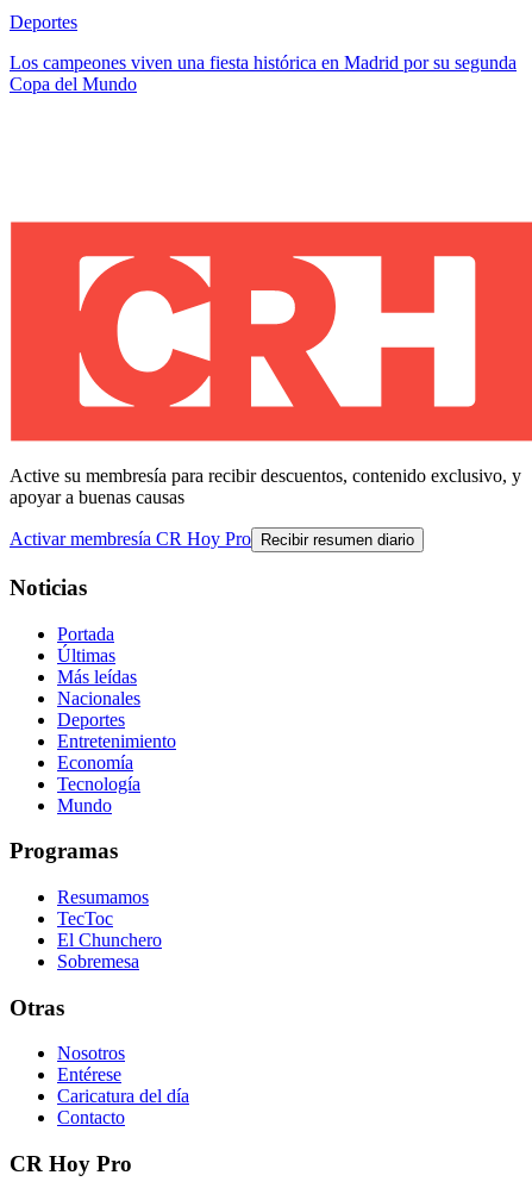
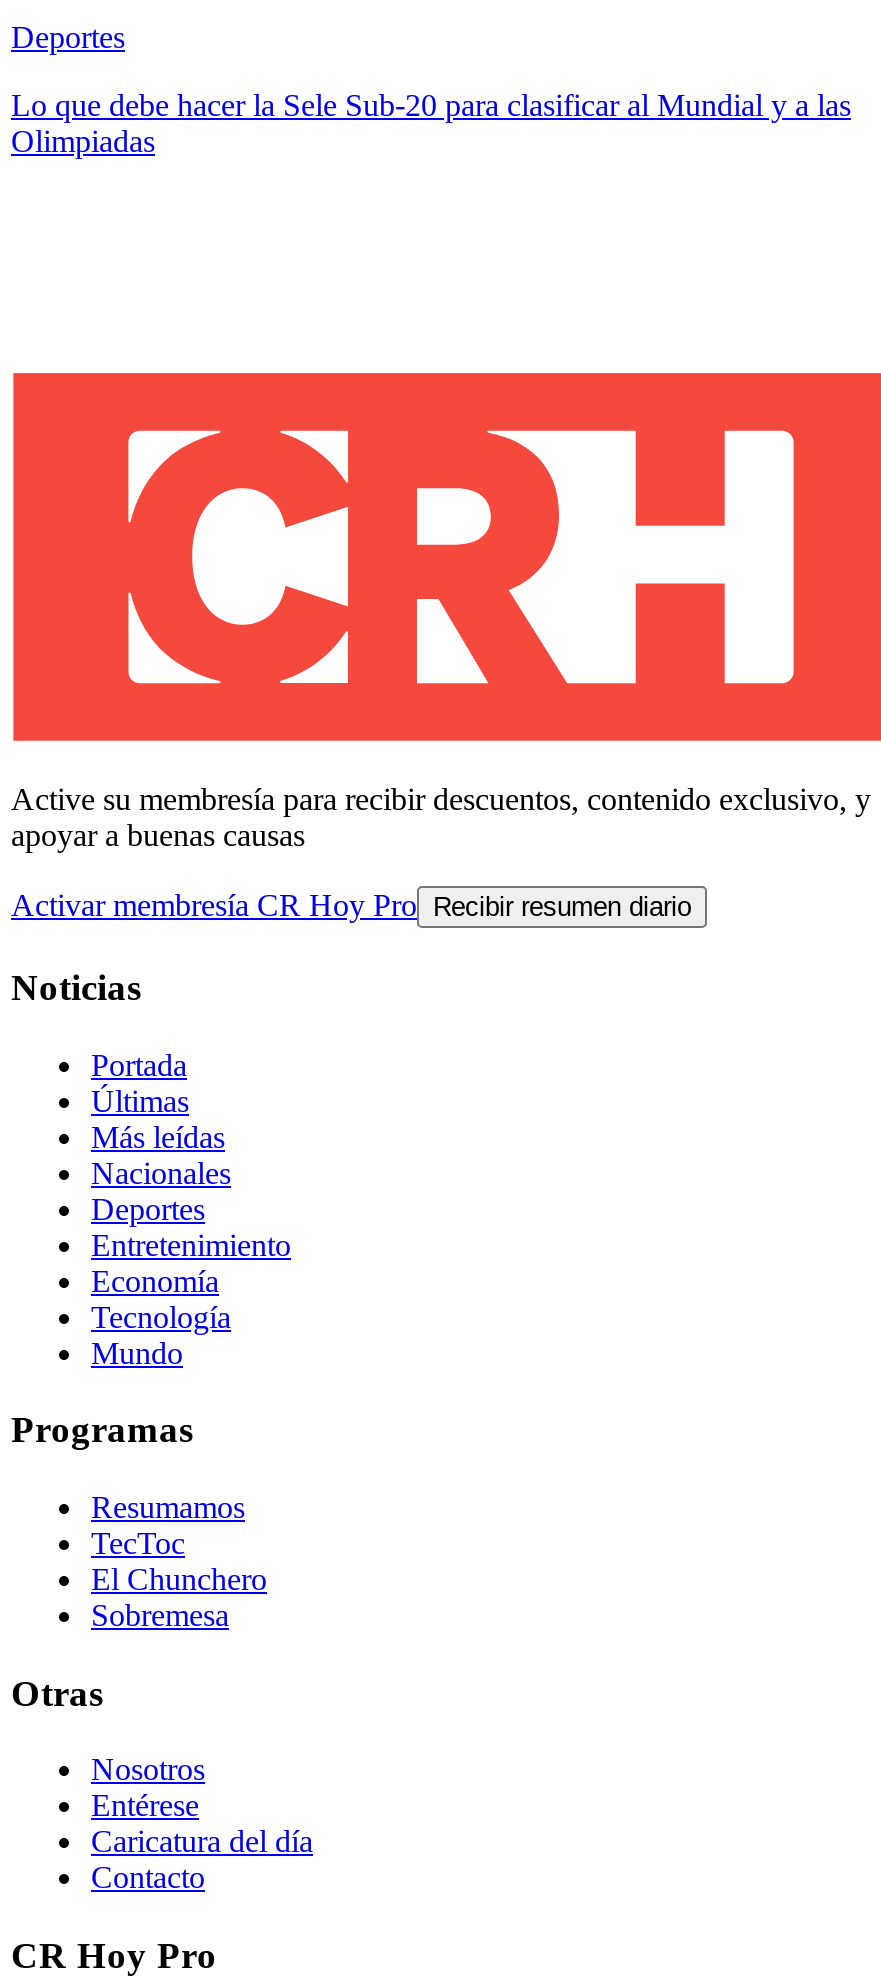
[10,52,517,94] Los campeones viven una fiesta histórica en Madrid por su segunda | Copa del Mundo -> [11,88,851,158] Lo que debe hacer la Sele Sub-20 para clasificar al Mundial y a las | Olimpiadas

